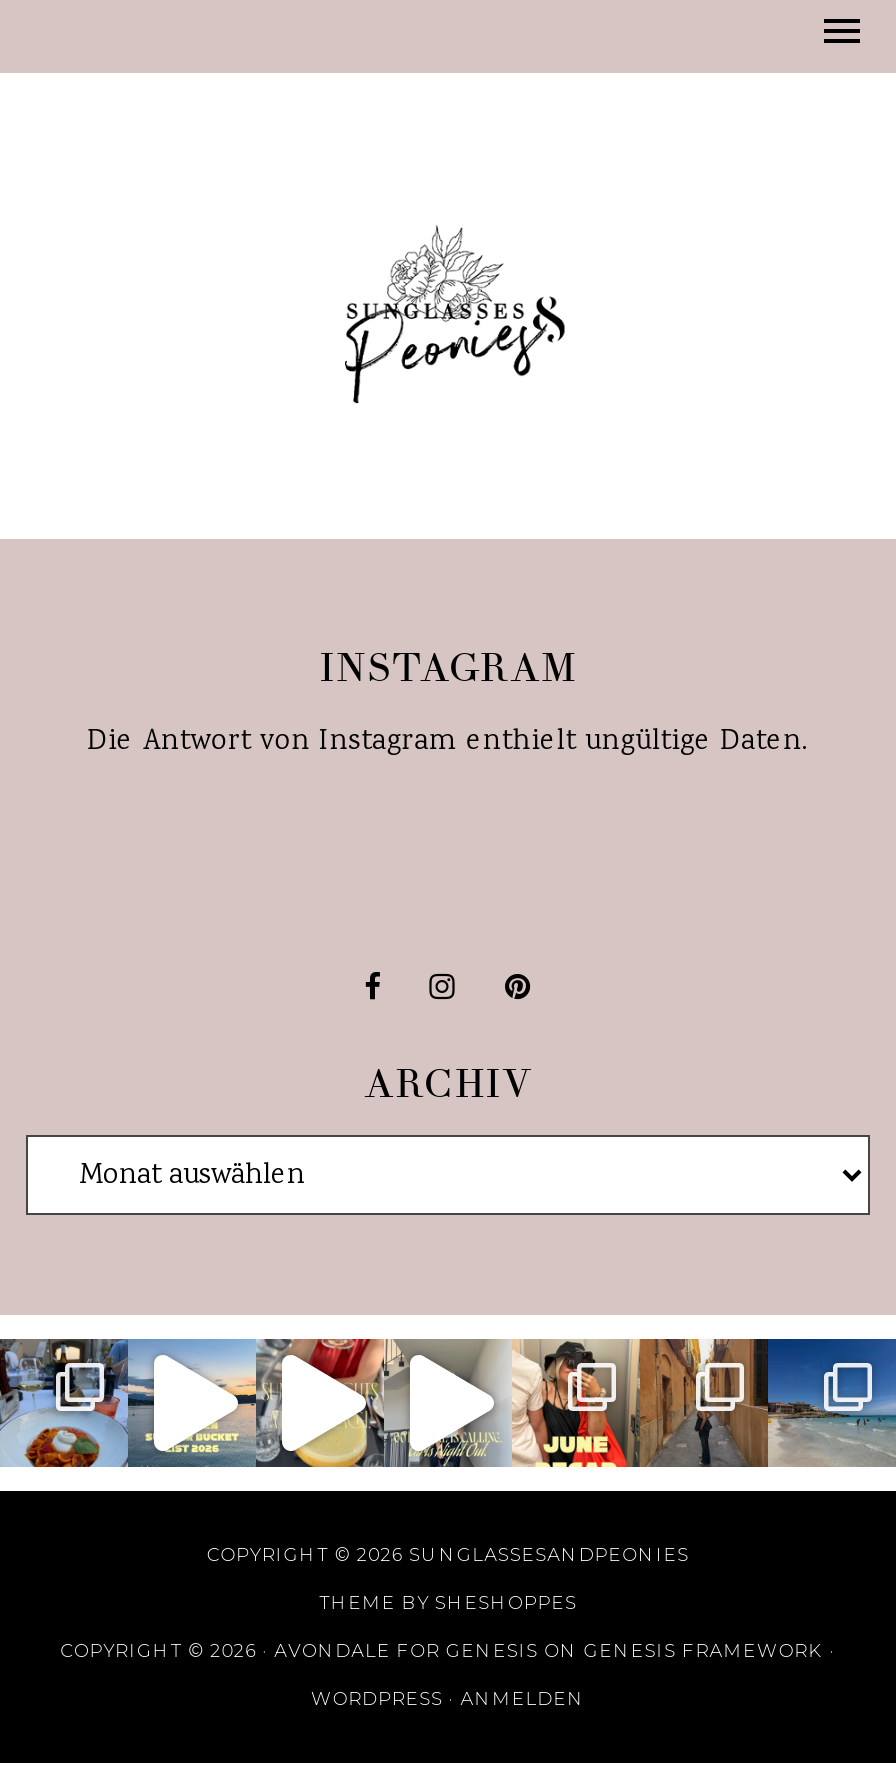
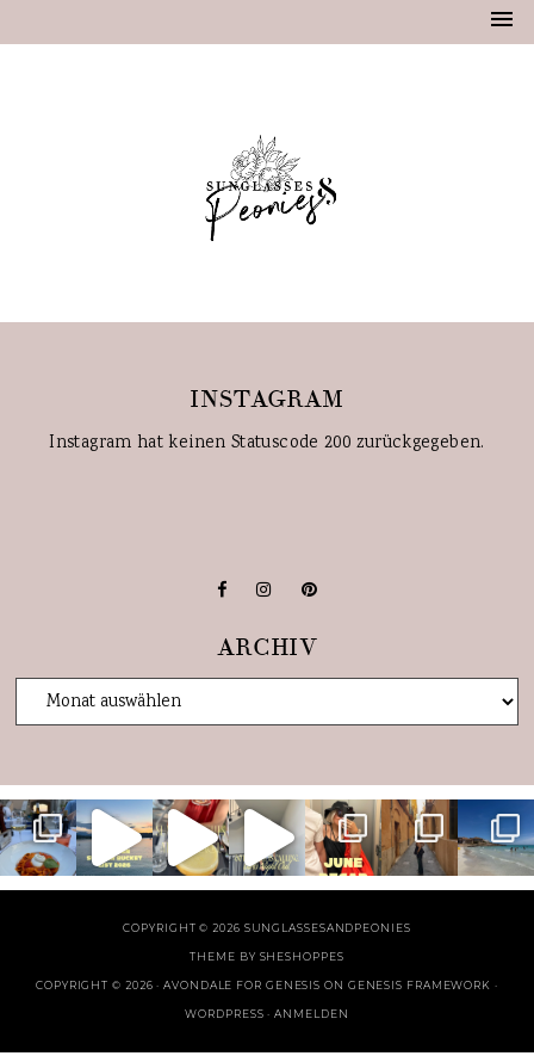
[87,721,809,763] Die Antwort von Instagram enthielt ungültige Daten. -> [49,431,485,456] Instagram hat keinen Statuscode 200 zurückgegeben.

